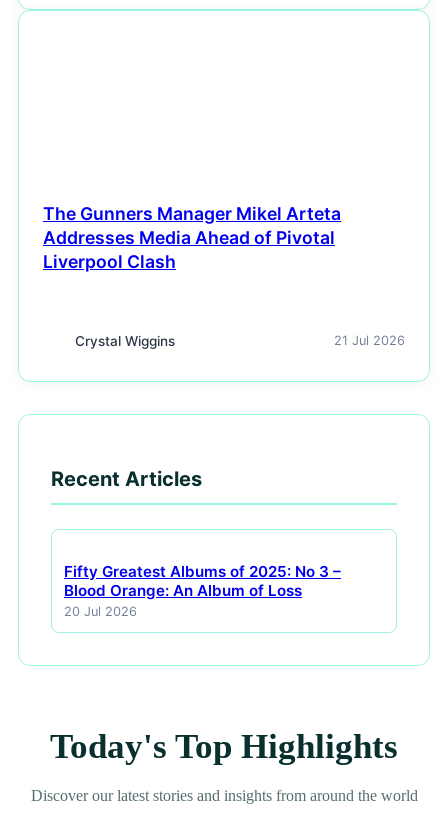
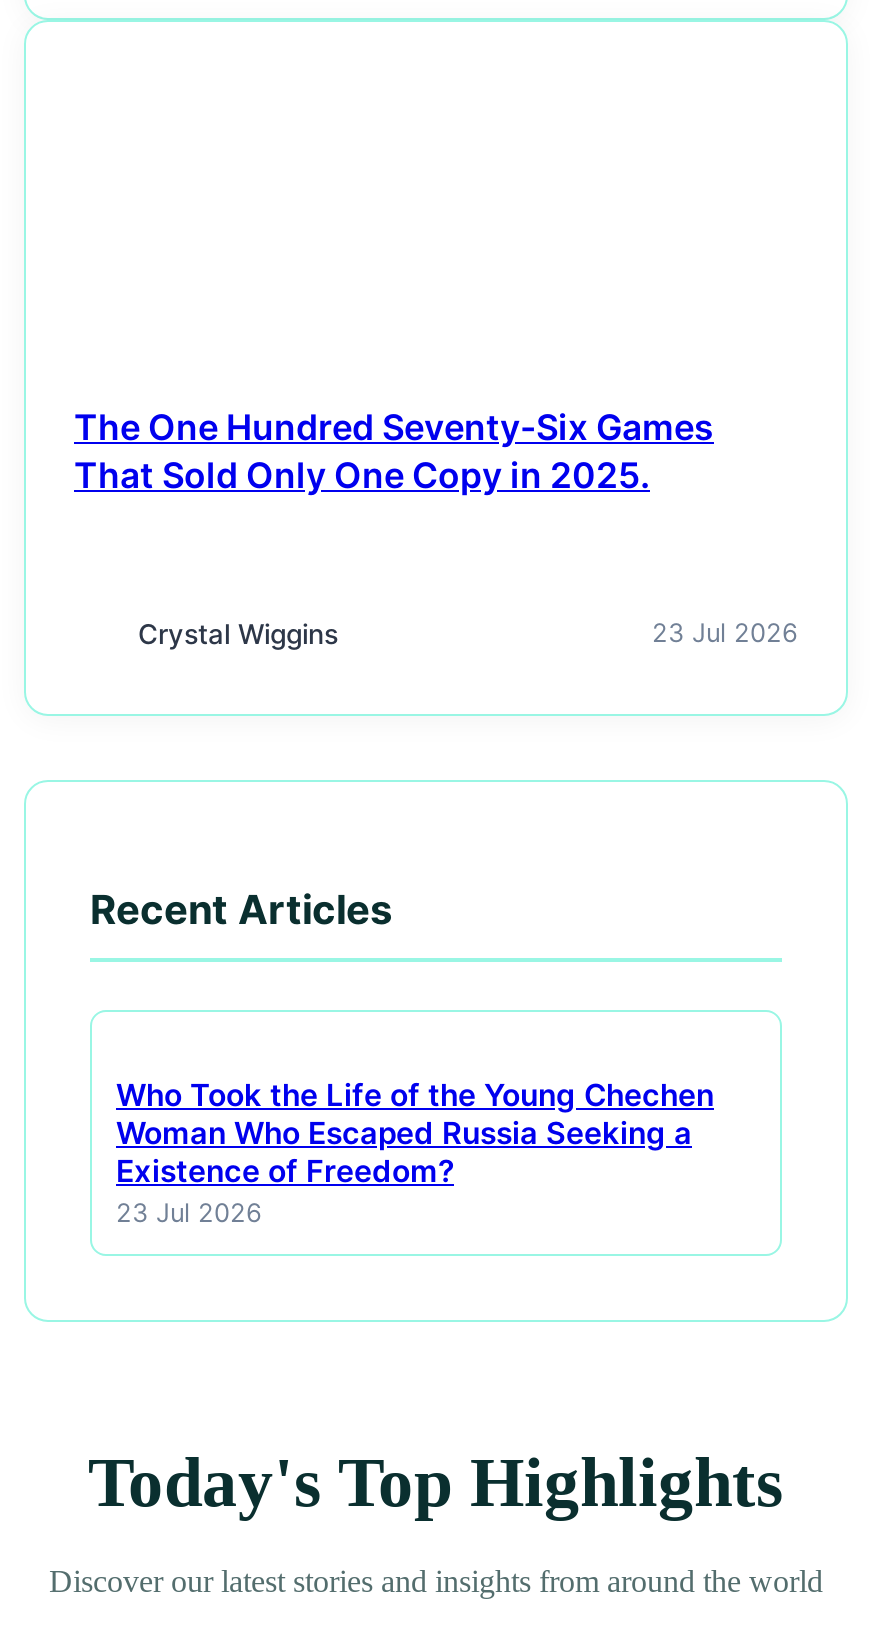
[43,203,341,272] The Gunners Manager Mikel Arteta | Addresses Media Ahead of Pivotal | Liverpool Clash -> [74,407,714,497] The One Hundred Seventy-Six Games | That Sold Only One Copy in 2025.
moved [75,333,175,349] -> [138,618,338,650]: Crystal Wiggins
[334,333,405,348] 21 Jul 2026 -> [652,619,798,649] 23 Jul 2026
moved [51,467,202,491] -> [90,886,392,934]: Recent Articles
[64,562,341,619] Fifty Greatest Albums of 2025: No 3 – | Blood Orange: An Album of Loss | 20 Jul 2026 -> [116,1076,714,1228] Who Took the Life of the Young Chechen | Woman Who Escaped Russia Seeking a | Existence of Freedom? | 23 Jul 2026

